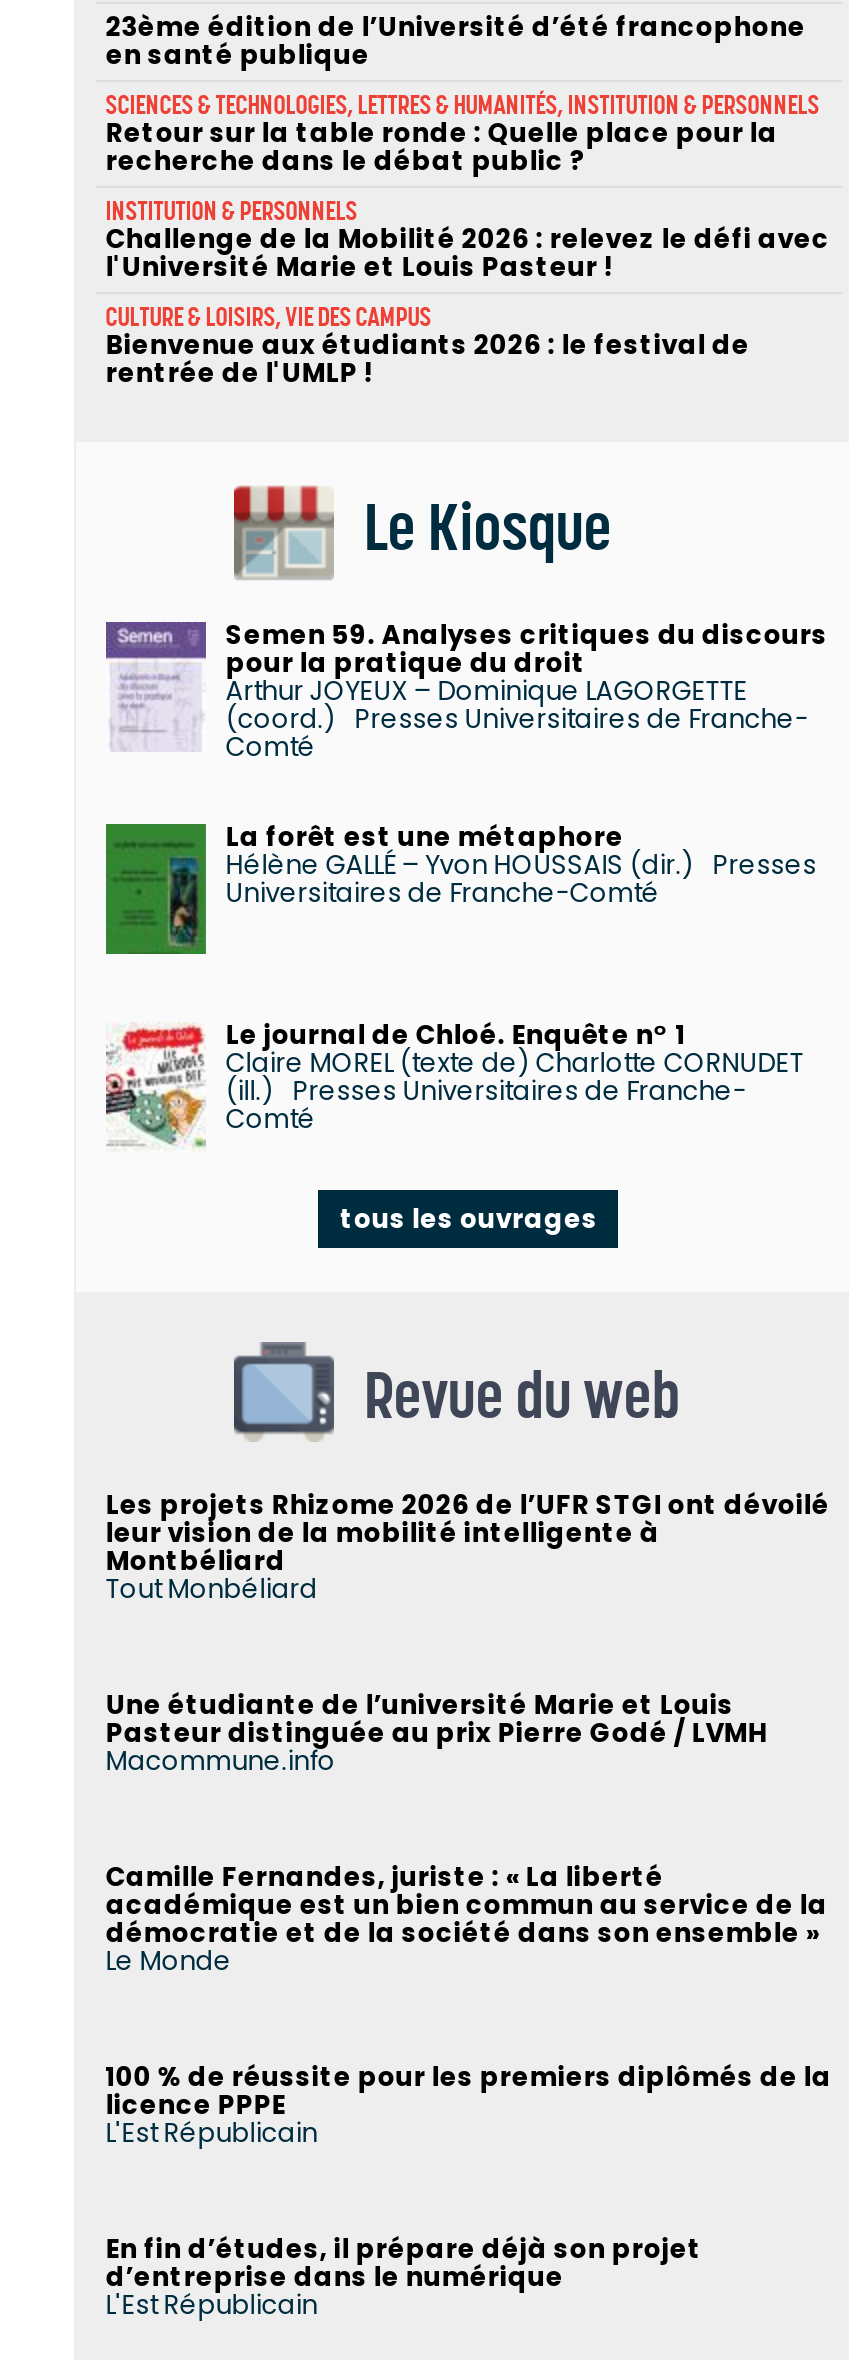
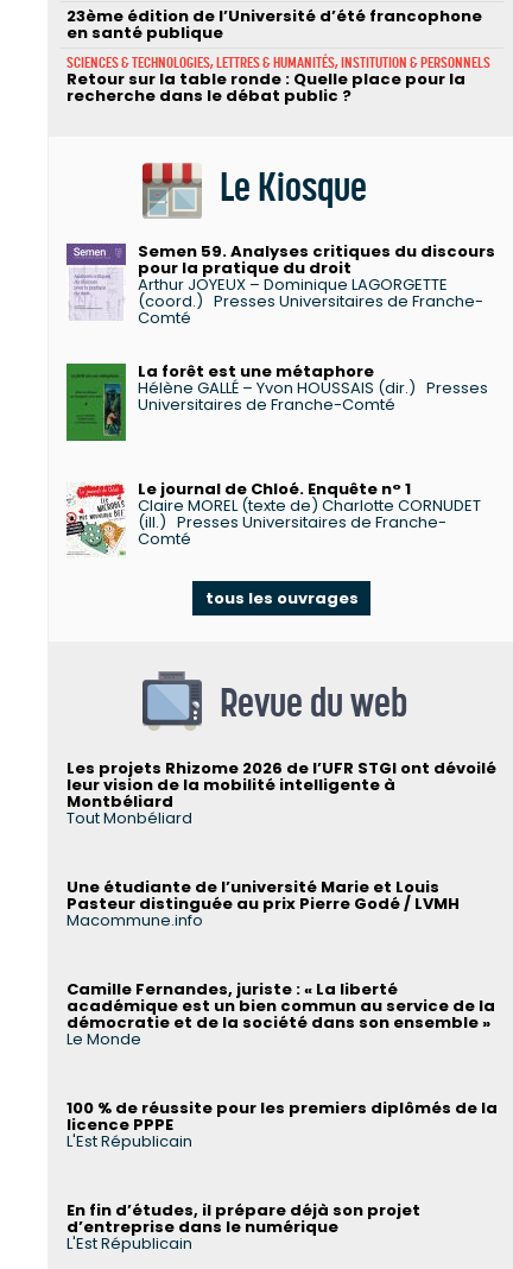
[106,197,830,393] INSTITUTION & PERSONNELS | Challenge de la Mobilité 2026 : relevez le défi avec | l'Université Marie et Louis Pasteur ! | CULTURE & LOISIRS, VIE DES CAMPUS | Bienvenue aux étudiants 2026 : le festival de | rentrée de l'UMLP ! -> none

